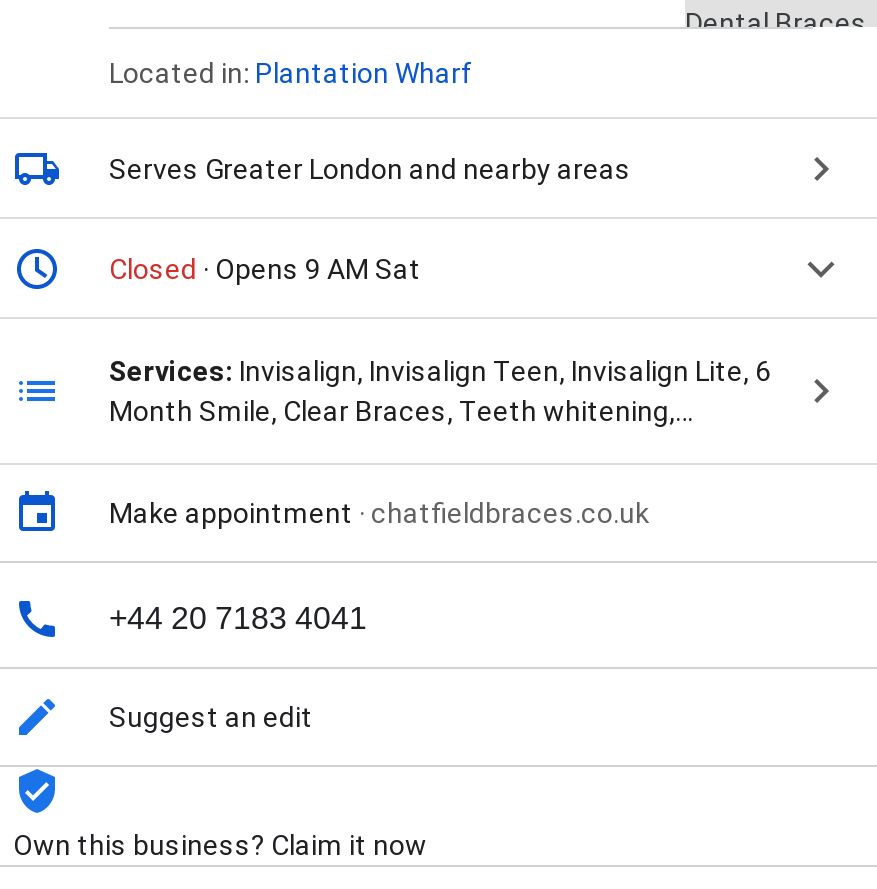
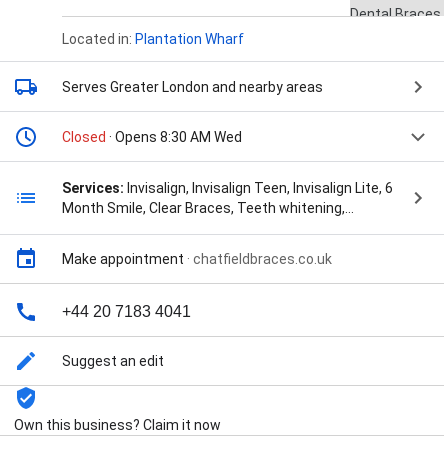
[109,253,421,285] Closed · Opens 9 AM Sat -> [62,129,242,145] Closed · Opens 8:30 AM Wed

